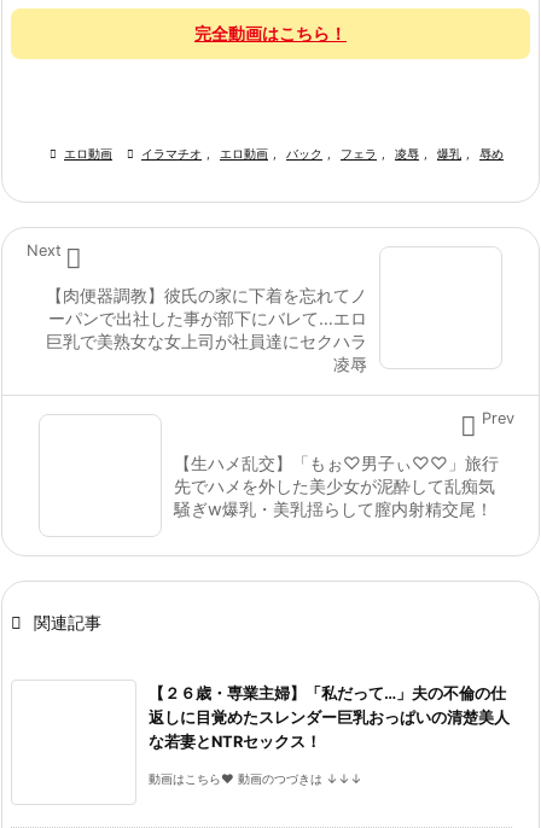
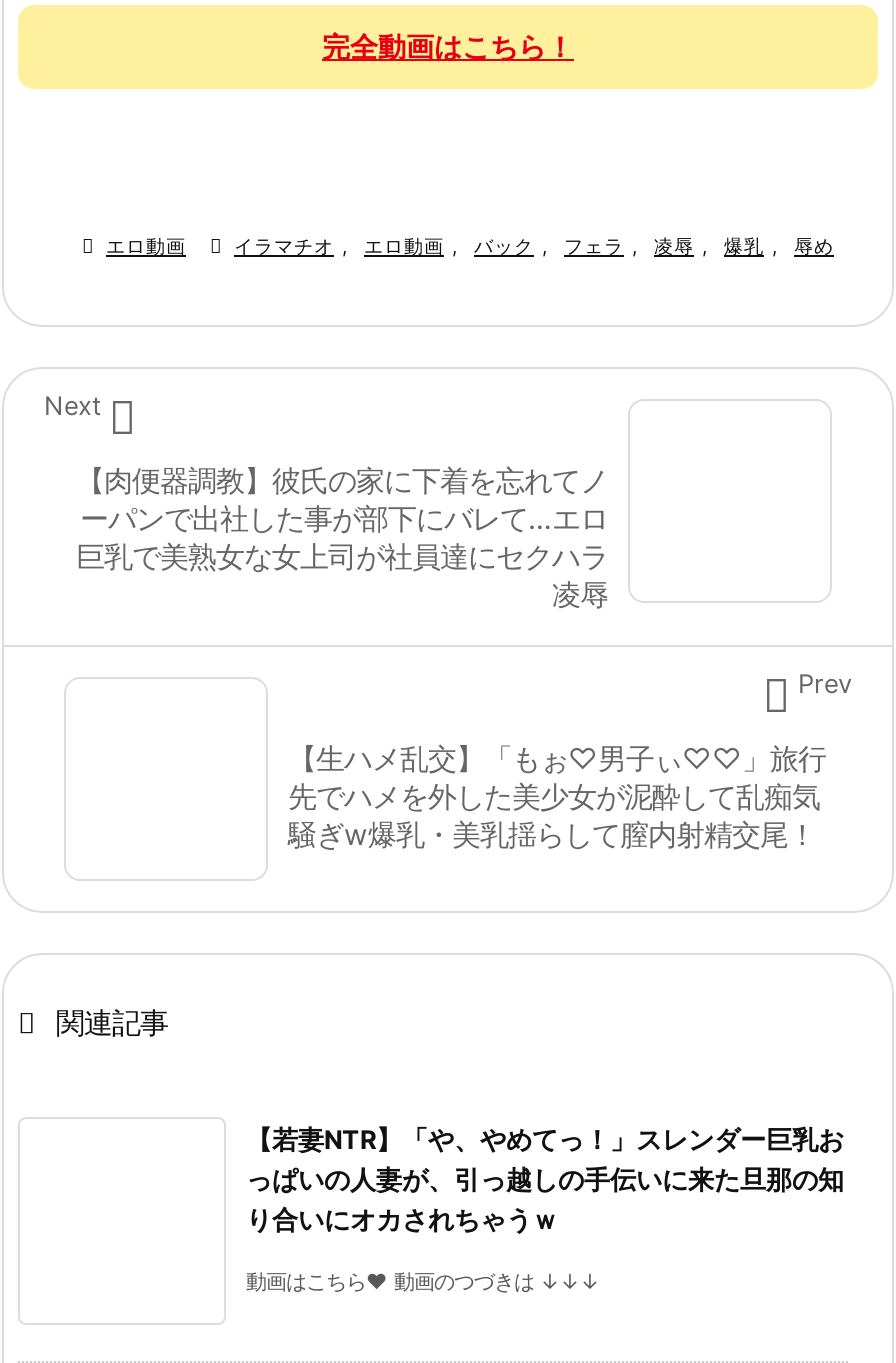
[149,685,510,751] 【２６歳・専業主婦】「私だって…」夫の不倫の仕 | 返しに目覚めたスレンダー巨乳おっぱいの清楚美人 | な若妻とNTRセックス！ -> [246,1126,844,1236] 【若妻NTR】「や、やめてっ！」スレンダー巨乳お | っぱいの人妻が、引っ越しの手伝いに来た旦那の知 | り合いにオカされちゃうｗ

